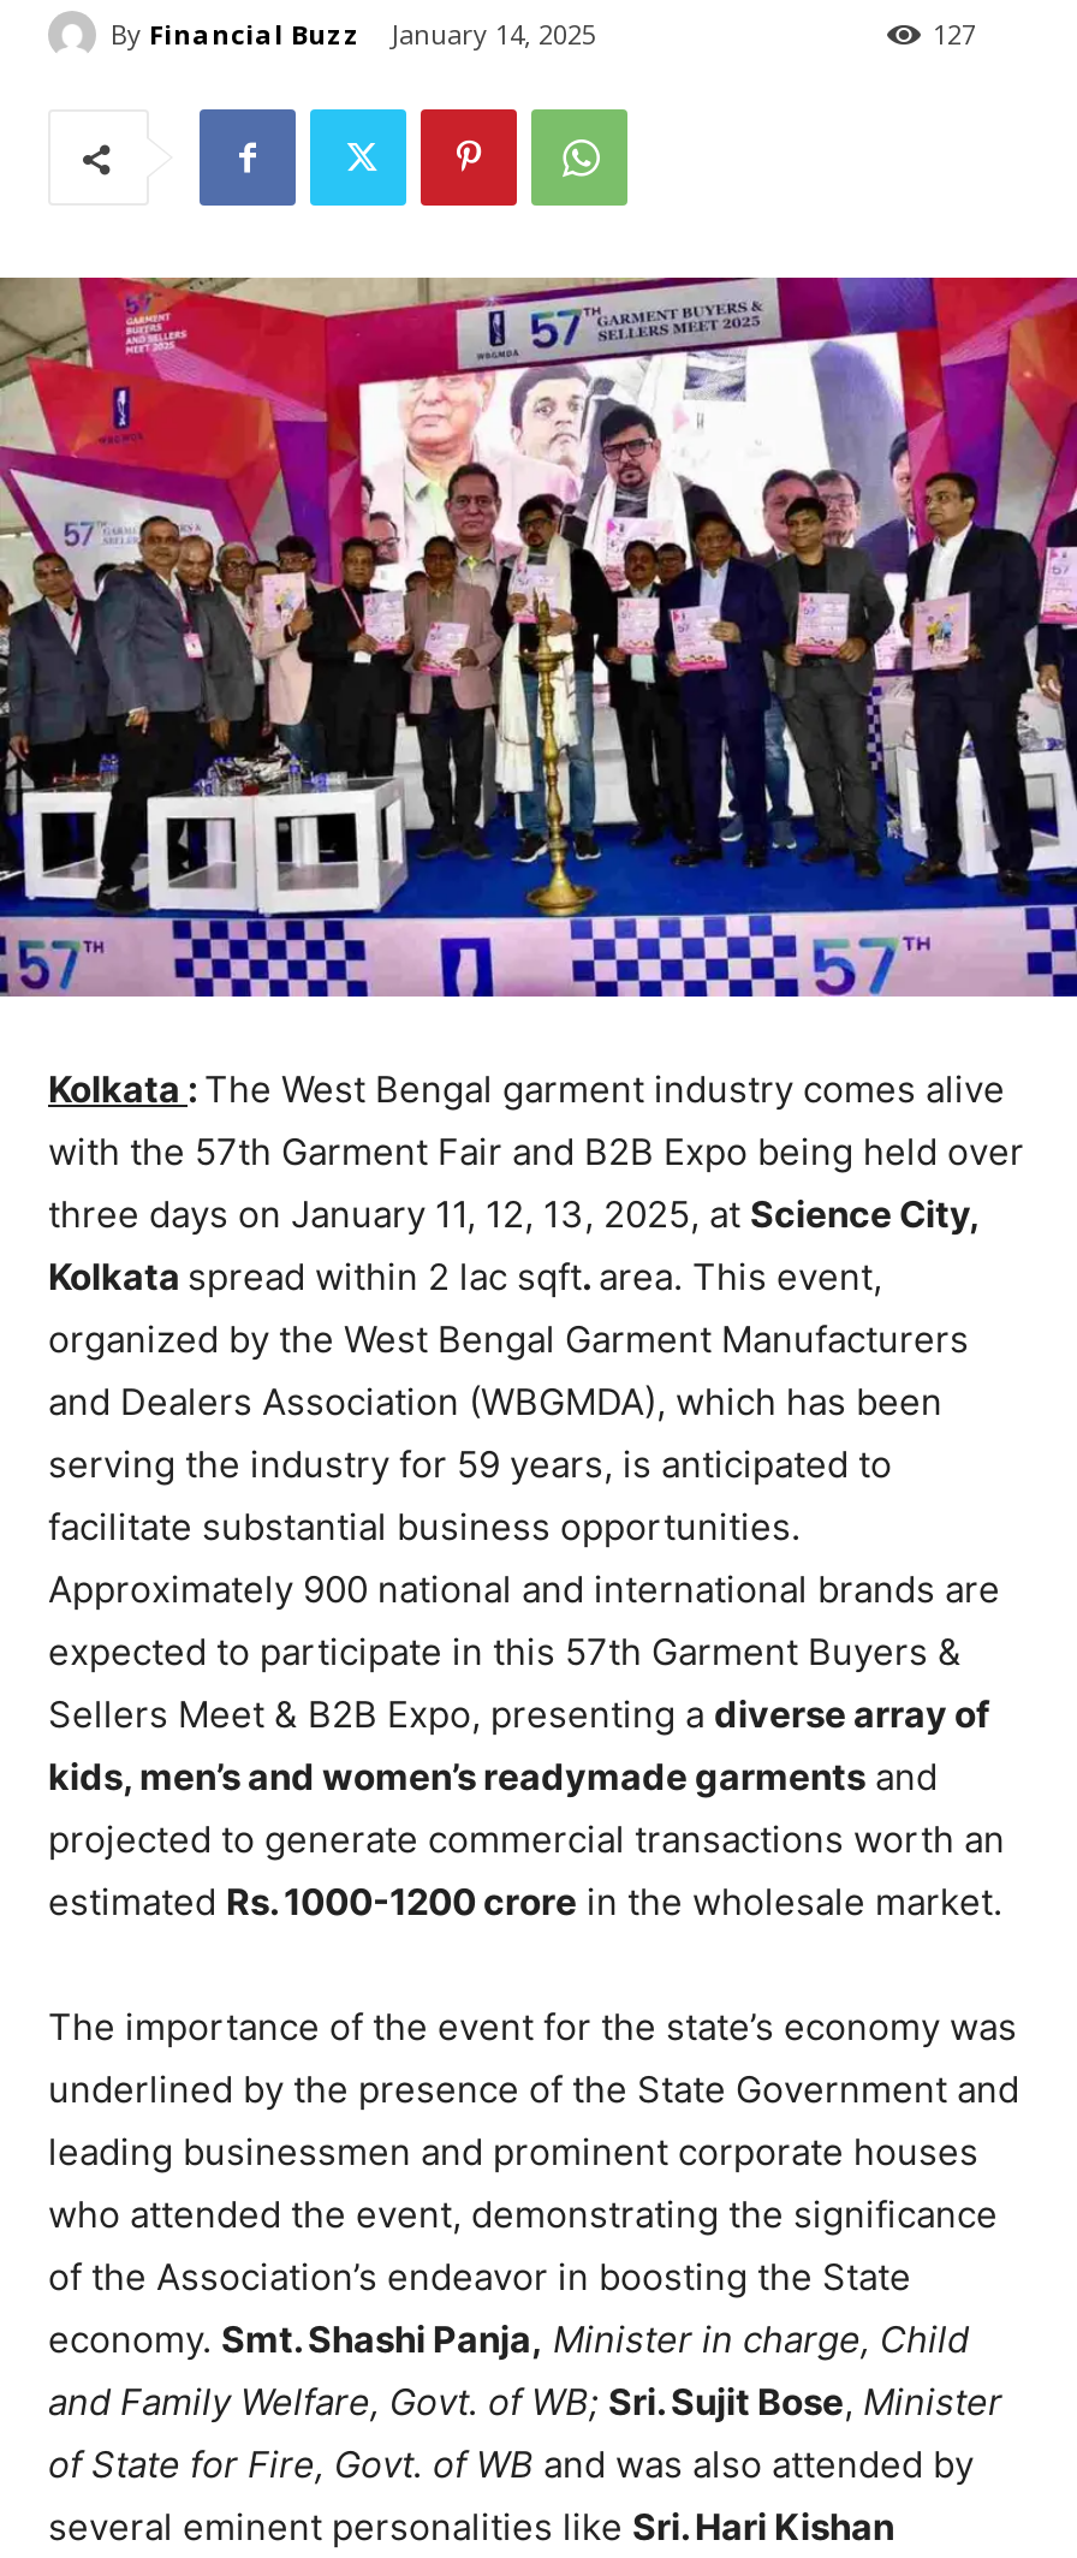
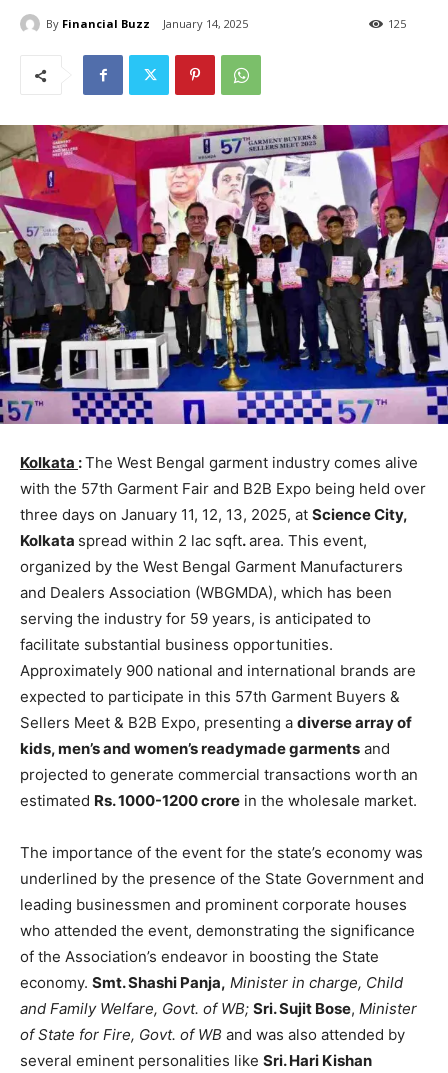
[933,16,976,52] 127 -> [388,16,406,31] 125

